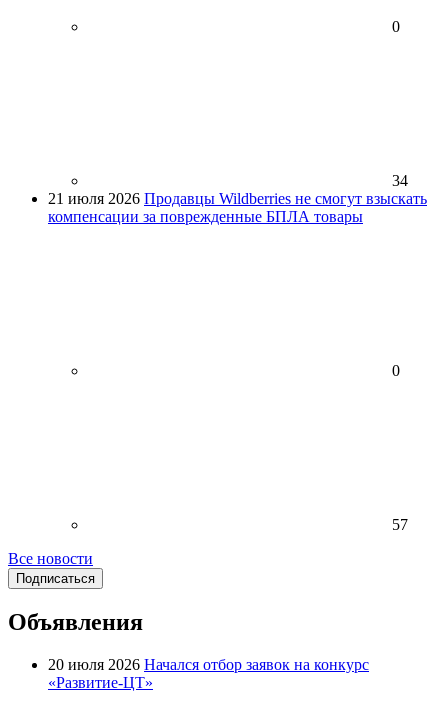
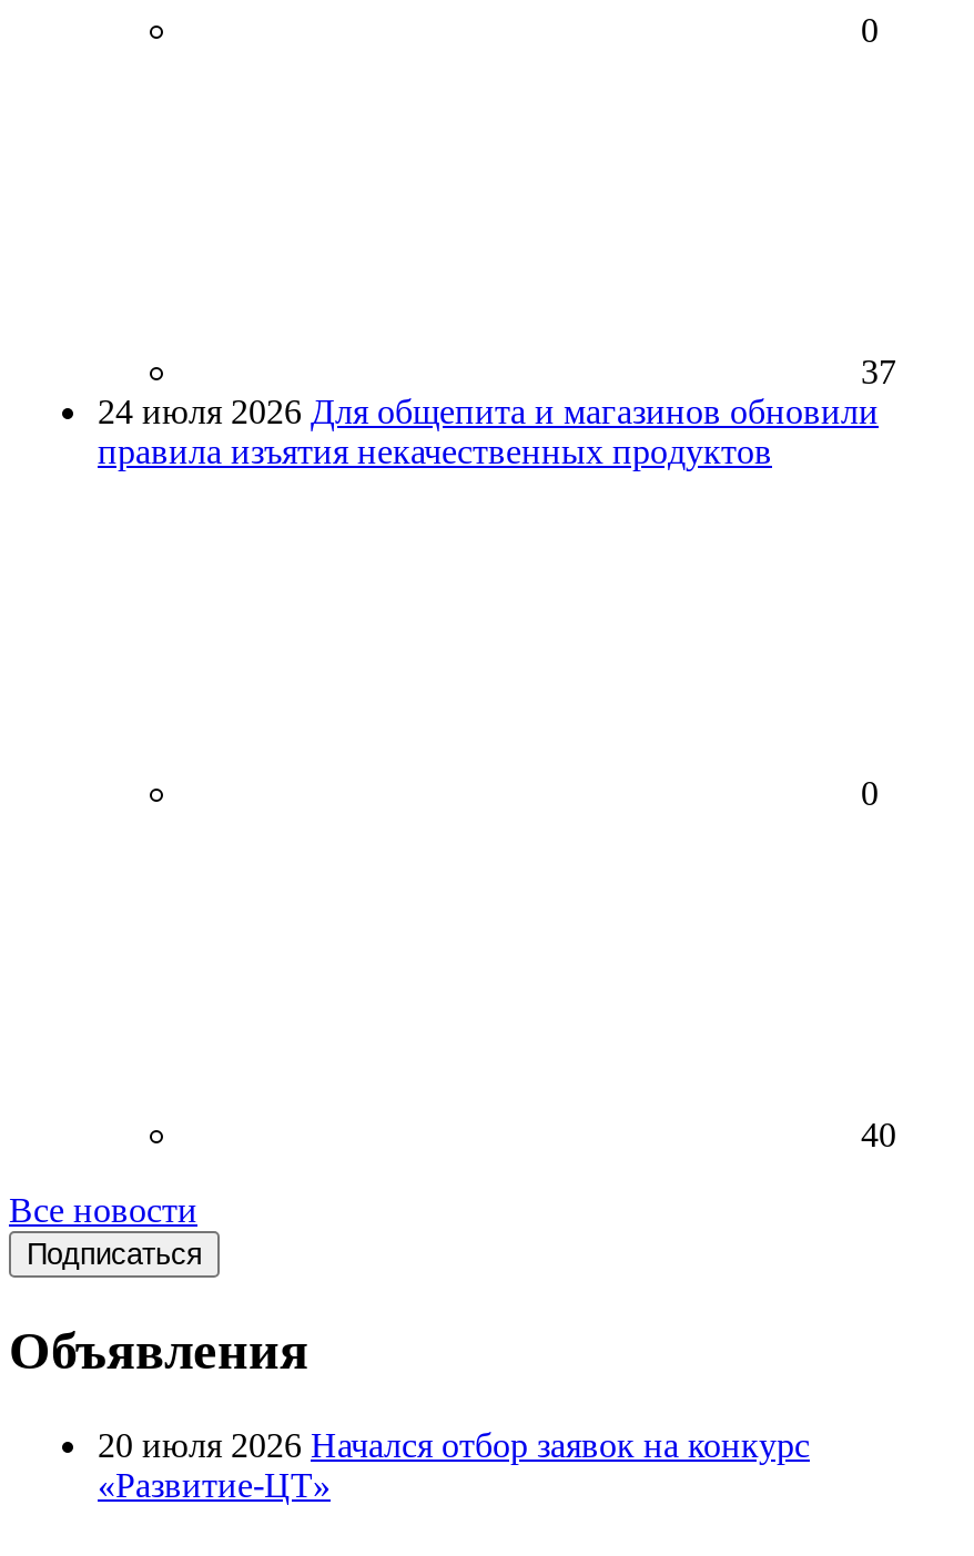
[48,172,427,225] 34 | 21 июля 2026 Продавцы Wildberries не смогут взыскать | компенсации за поврежденные БПЛА товары -> [98,352,896,470] 37 | 24 июля 2026 Для общепита и магазинов обновили | правила изъятия некачественных продуктов
[392,516,408,533] 57 -> [861,1115,896,1153] 40

